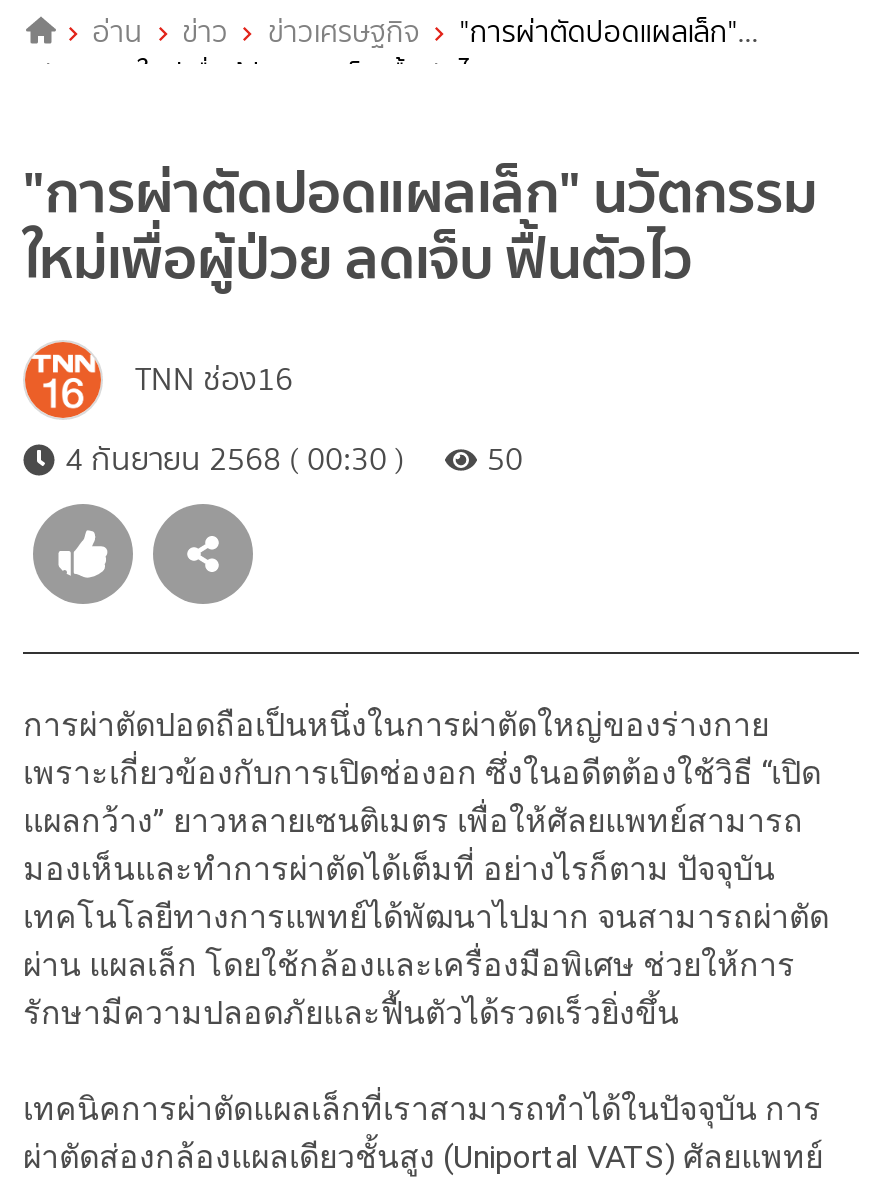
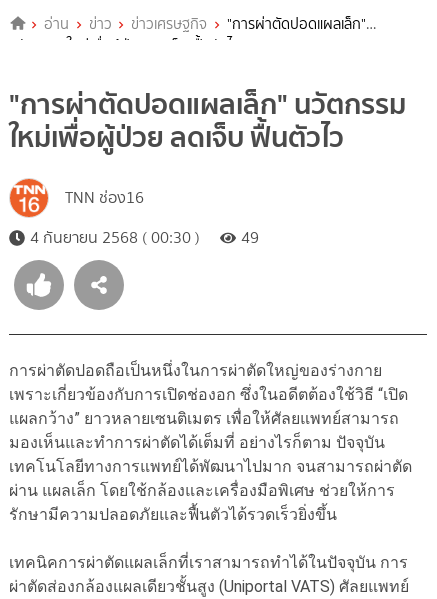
[65,436,523,482] 4 กันยายน 2568 ( 00:30 ) 50 -> [30,226,259,249] 4 กันยายน 2568 ( 00:30 ) 49

